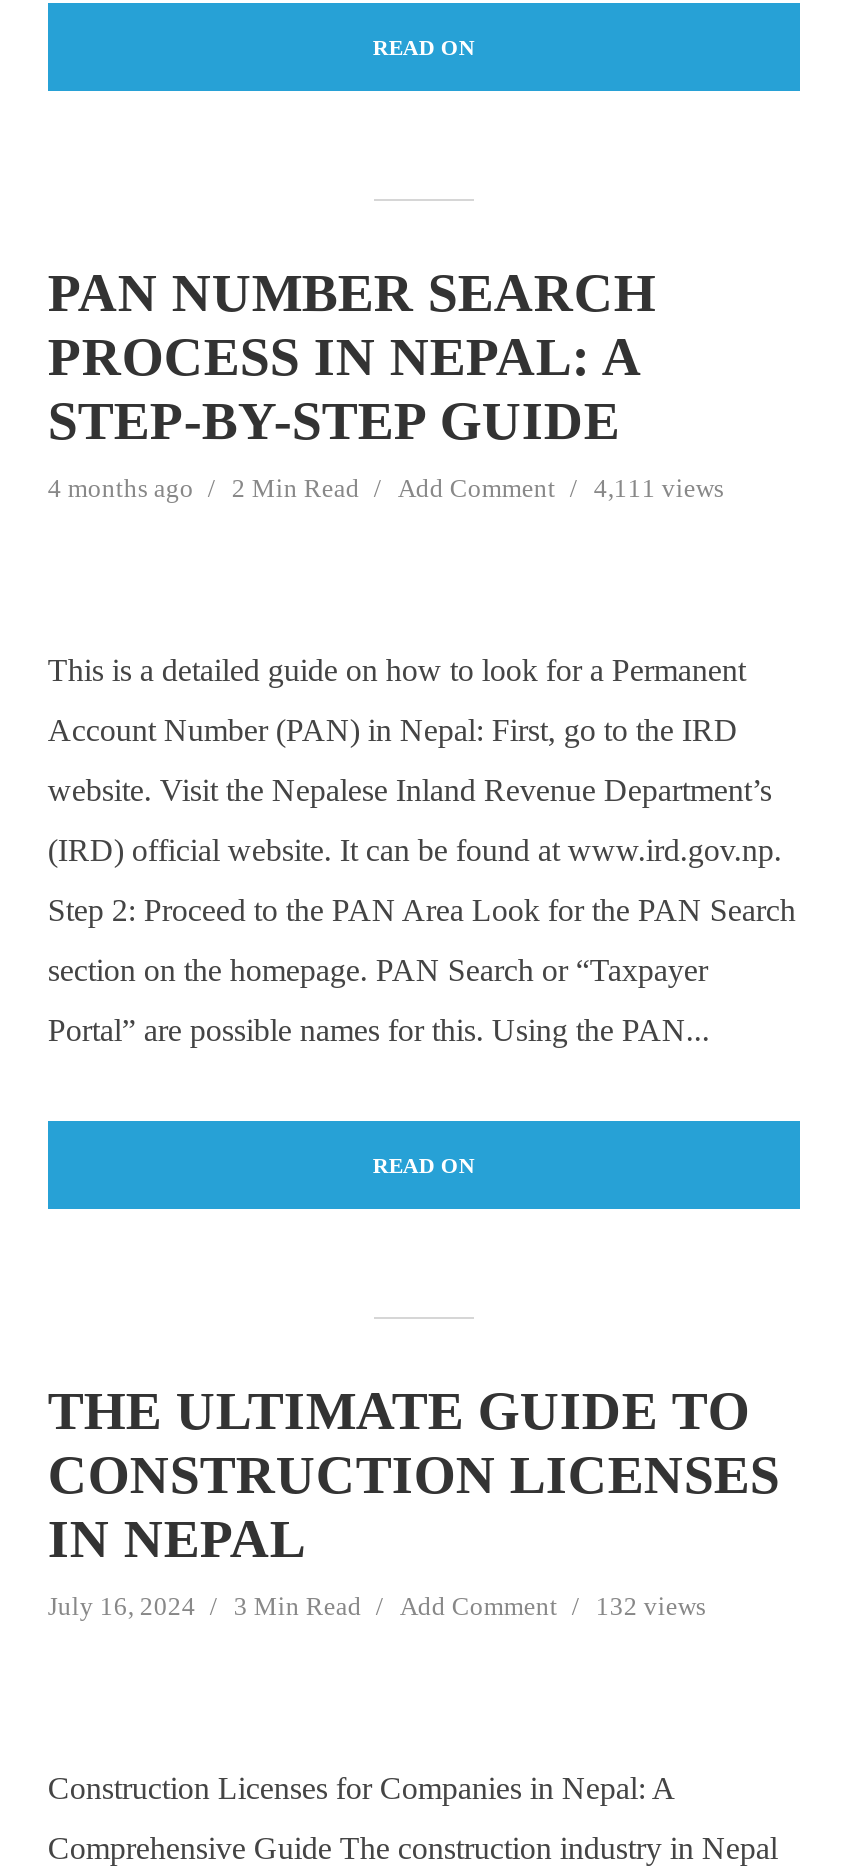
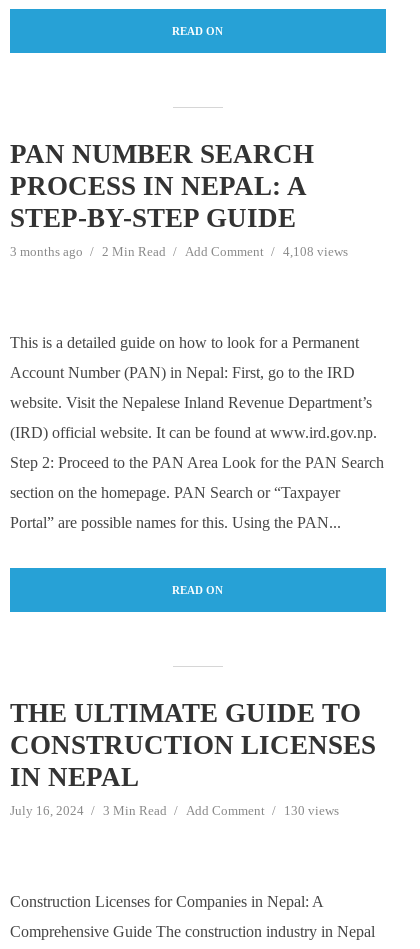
[48,473,194,503] 4 months ago -> [10,244,83,259] 3 months ago
[594,473,724,503] 4,111 views -> [283,244,348,259] 4,108 views
[48,1591,706,1621] July 16, 2024 3 Min Read Add Comment 132 views -> [10,803,339,818] July 16, 2024 3 Min Read Add Comment 130 views

